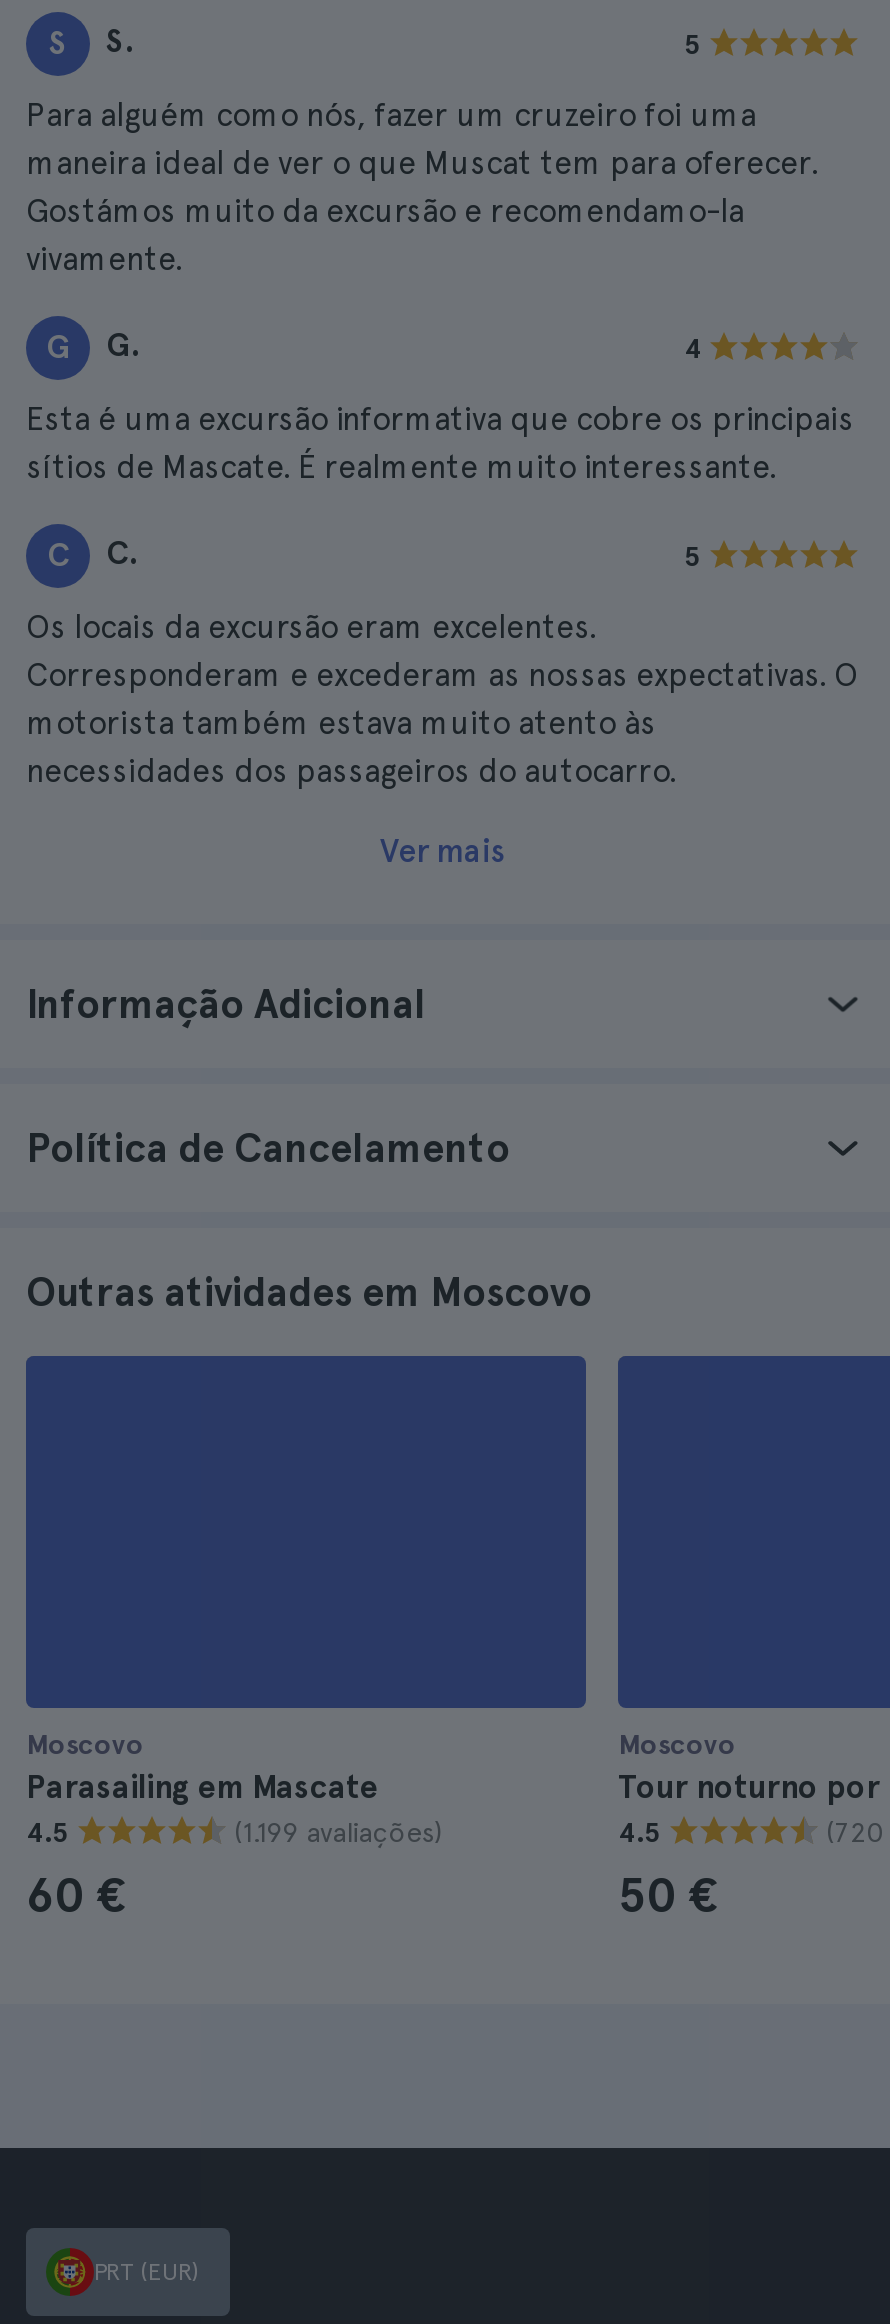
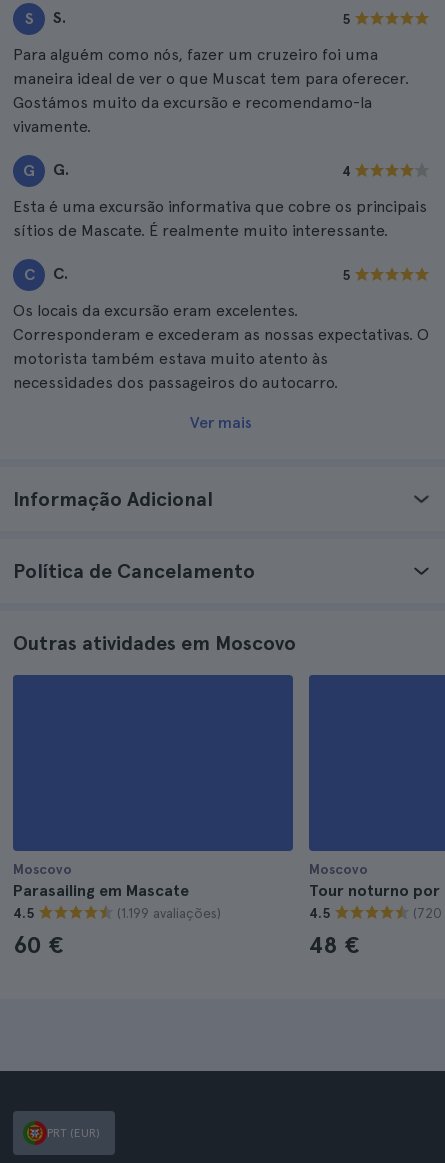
[618,1866,720,1924] 50 € -> [309,930,360,959] 48 €

